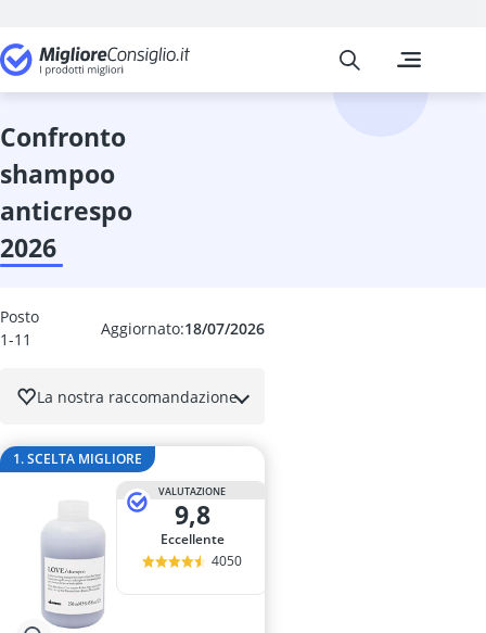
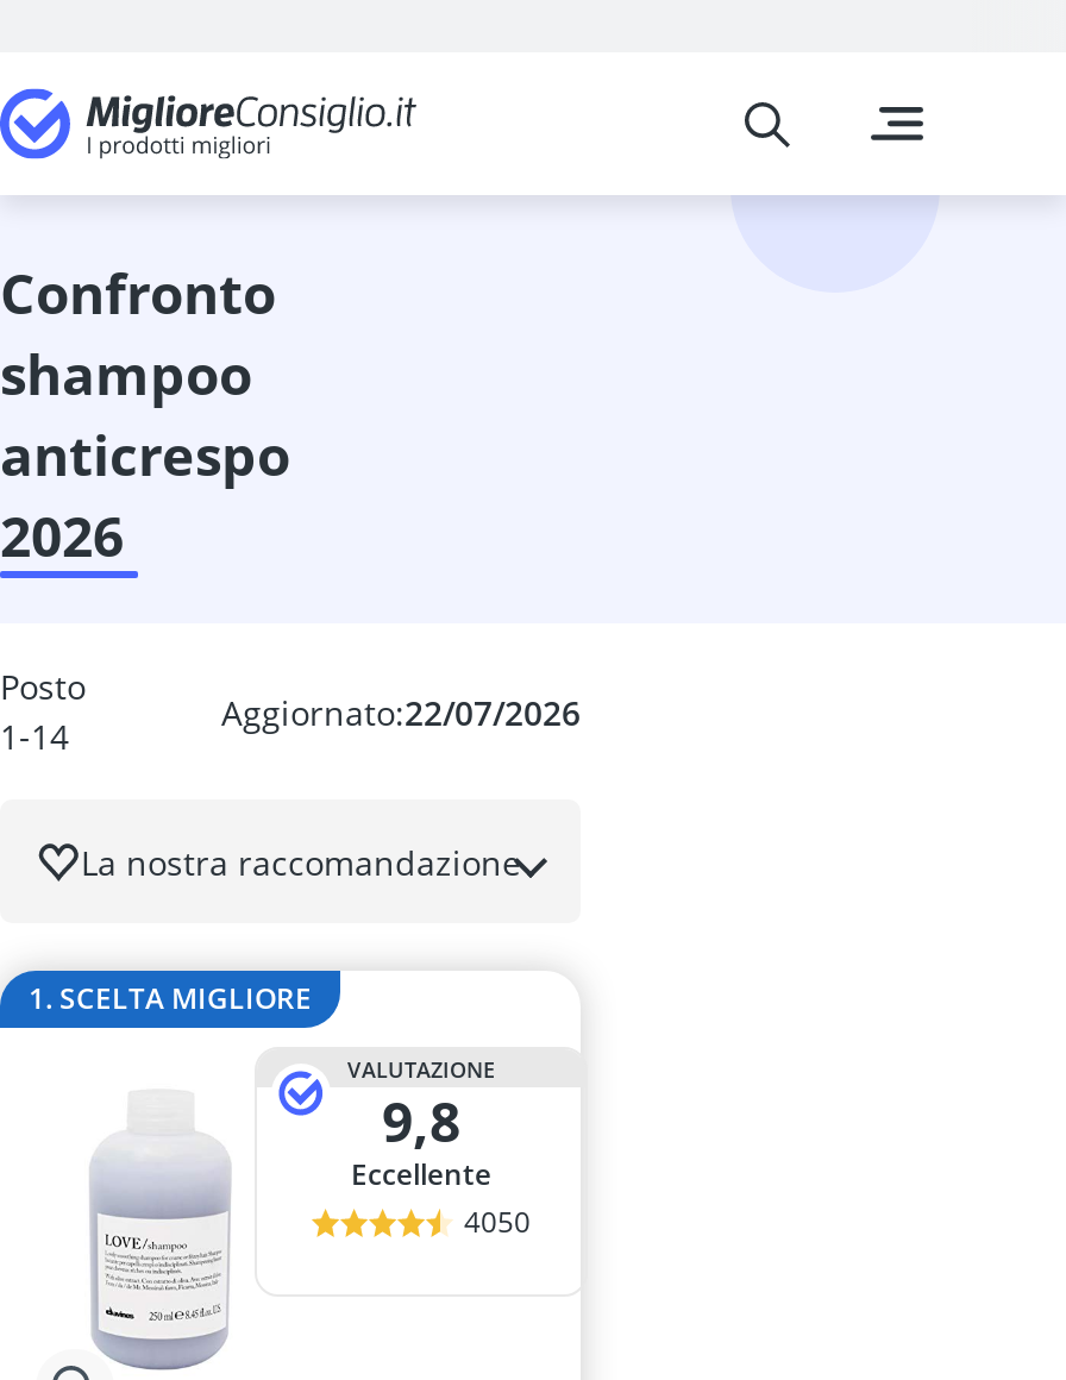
[101,318,265,338] Aggiornato:18/07/2026 -> [221,689,581,734] Aggiornato:22/07/2026
[0,329,31,350] 1-11 -> [0,714,69,759] 1-14

